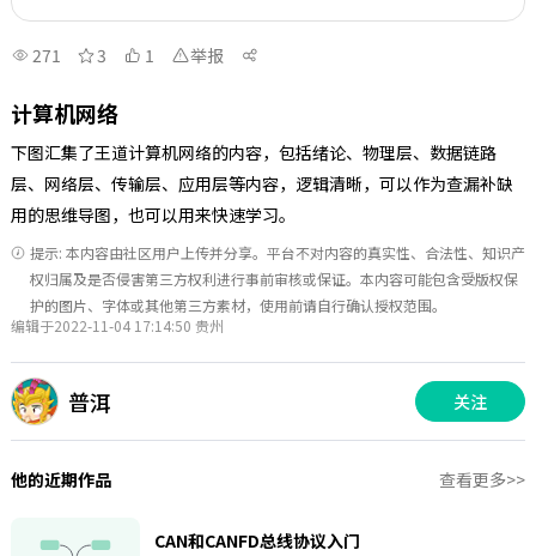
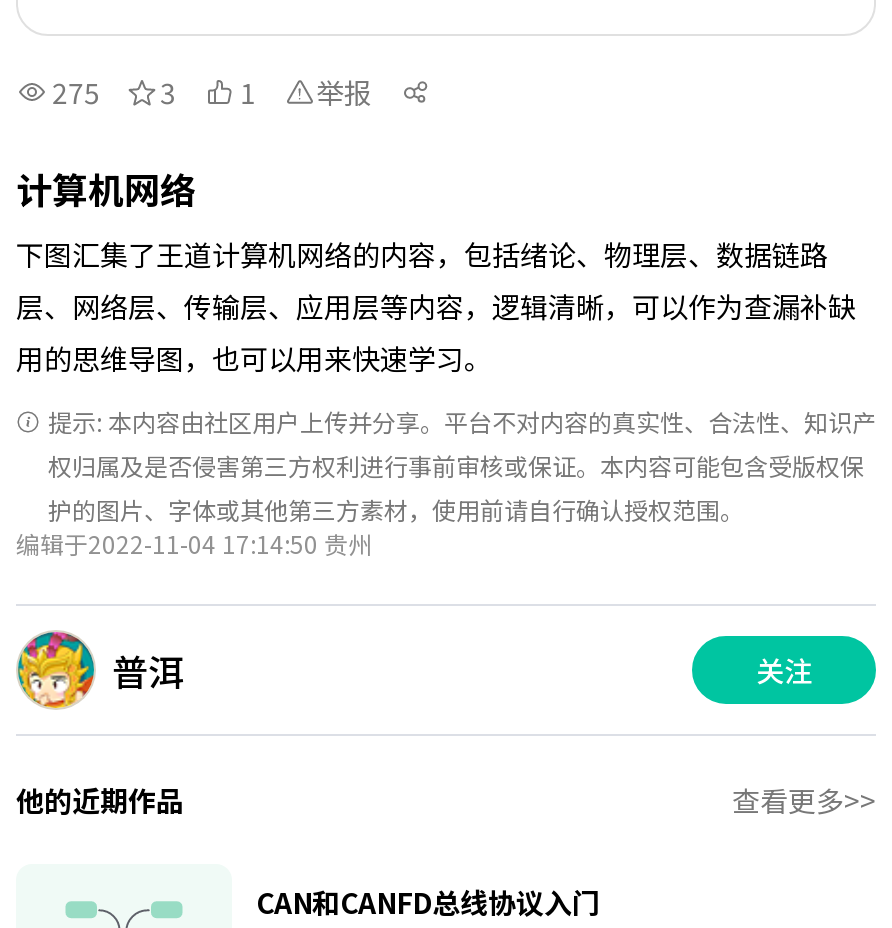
[32,43,224,67] 271 3 1 举报 -> [52,72,372,112] 275 3 1 举报

